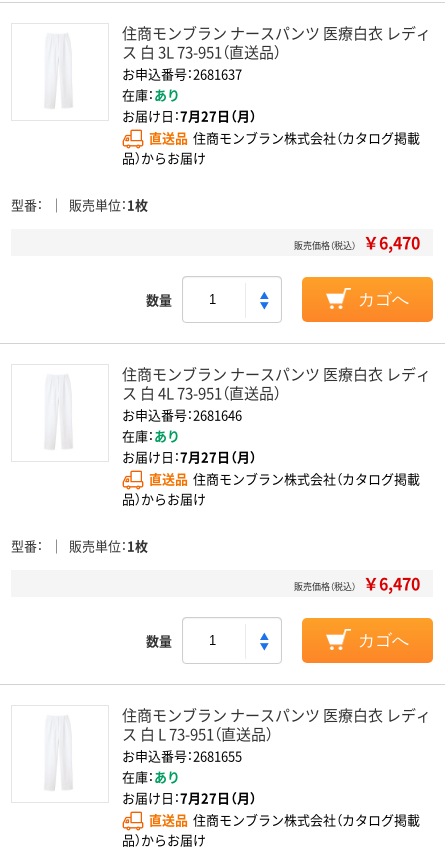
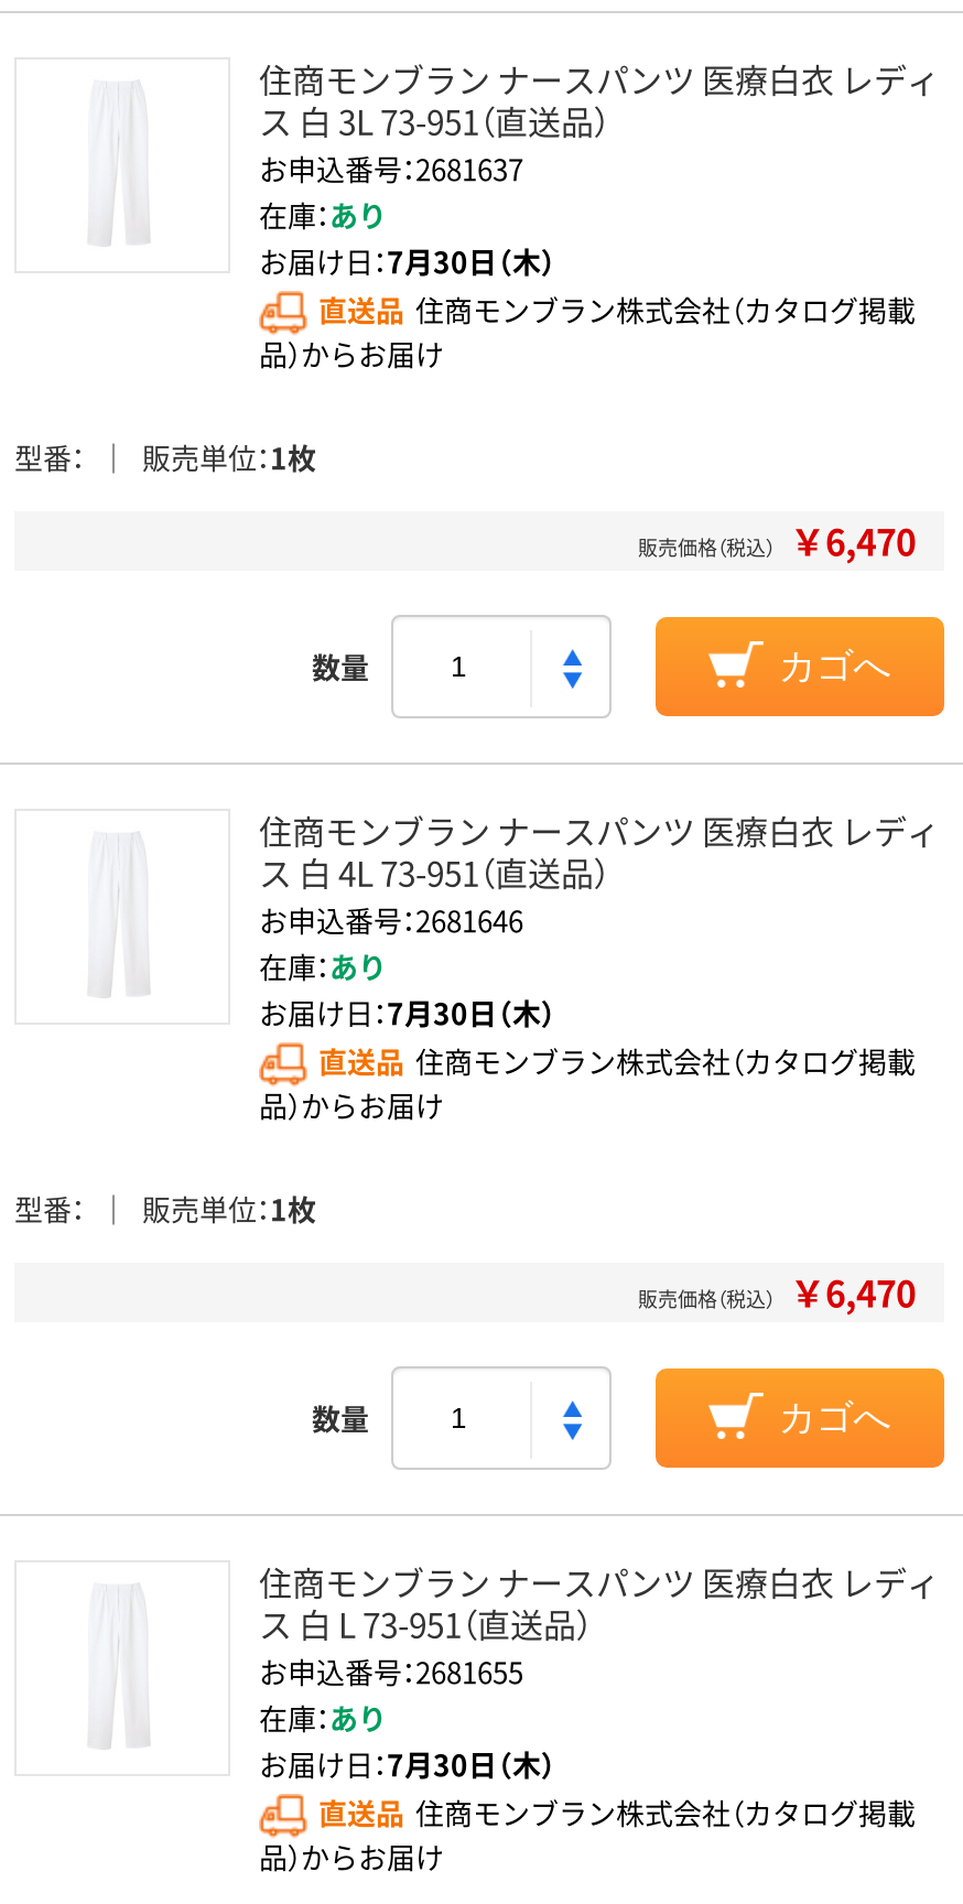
[122,106,257,125] お届け日：7月27日（月） -> [259,240,556,282] お届け日：7月30日（木）
[122,447,257,466] お届け日：7月27日（月） -> [259,992,556,1034] お届け日：7月30日（木）
[122,788,257,807] お届け日：7月27日（月） -> [259,1743,556,1785] お届け日：7月30日（木）

